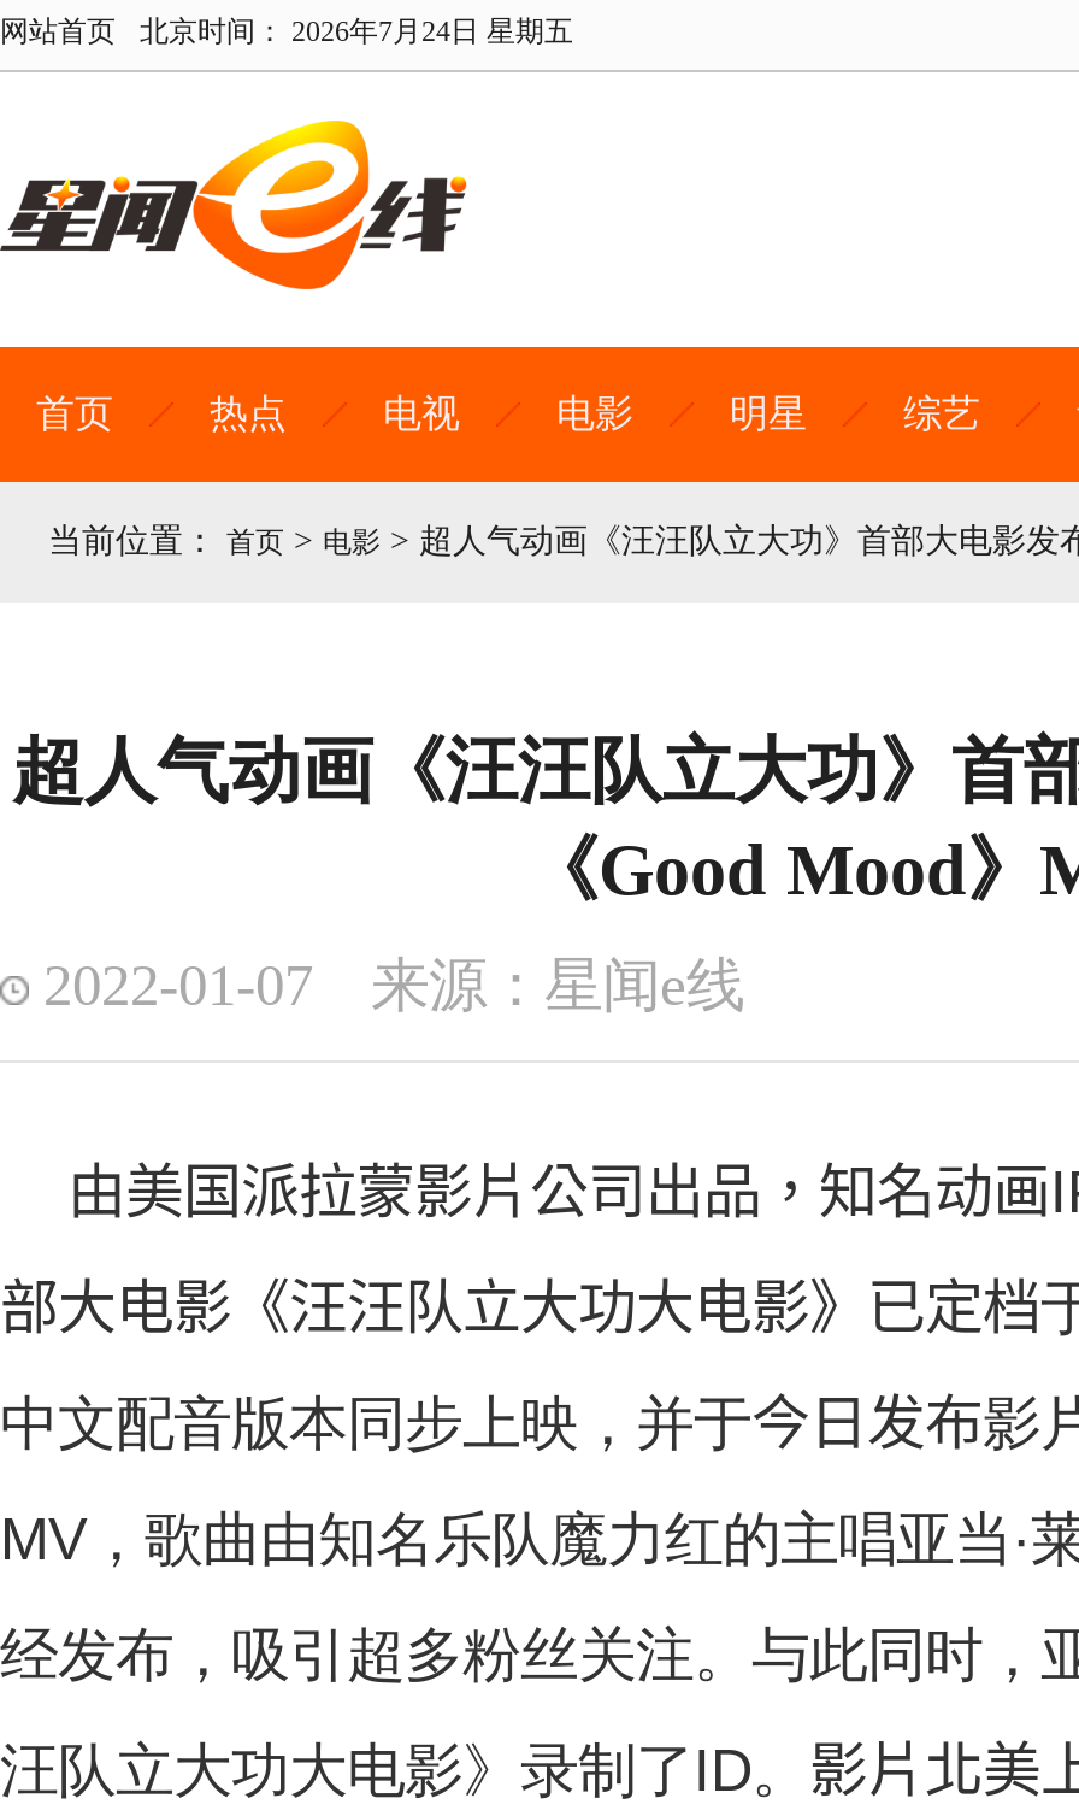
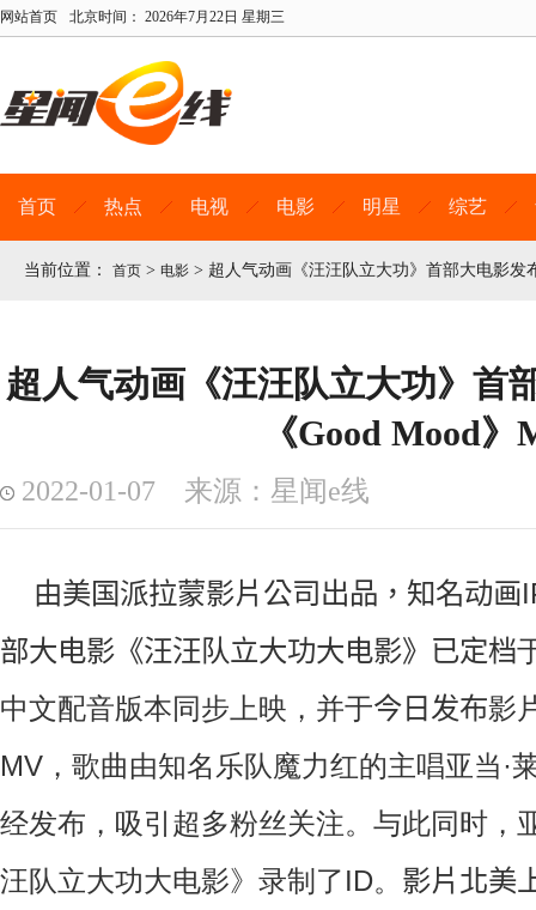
[140,14,573,48] 北京时间：2026年7月24日 星期五 -> [69,8,285,25] 北京时间：2026年7月22日 星期三

